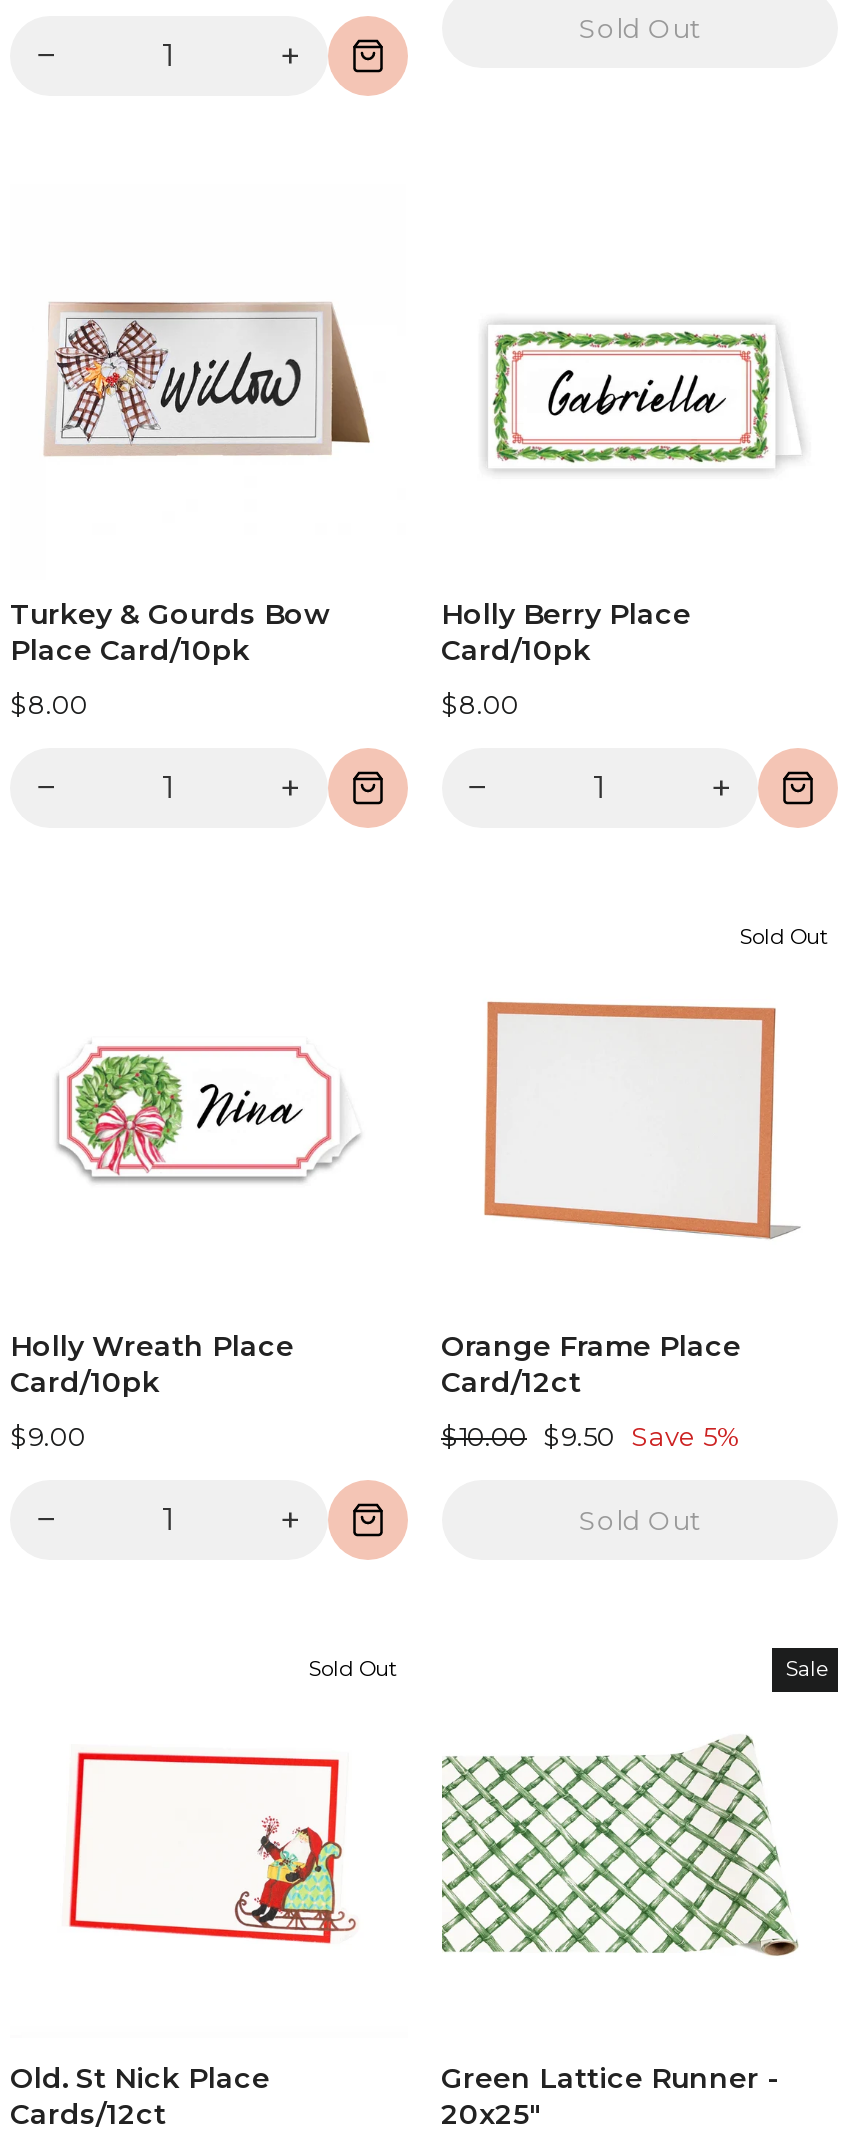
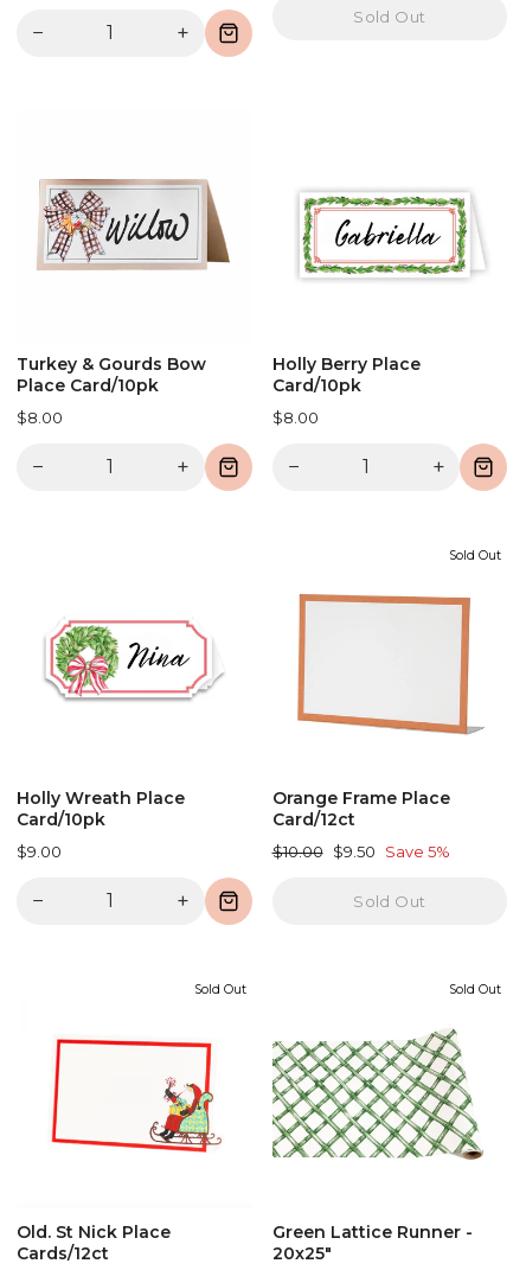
[786,1656,828,1682] Sale -> [449,982,501,997] Sold Out

